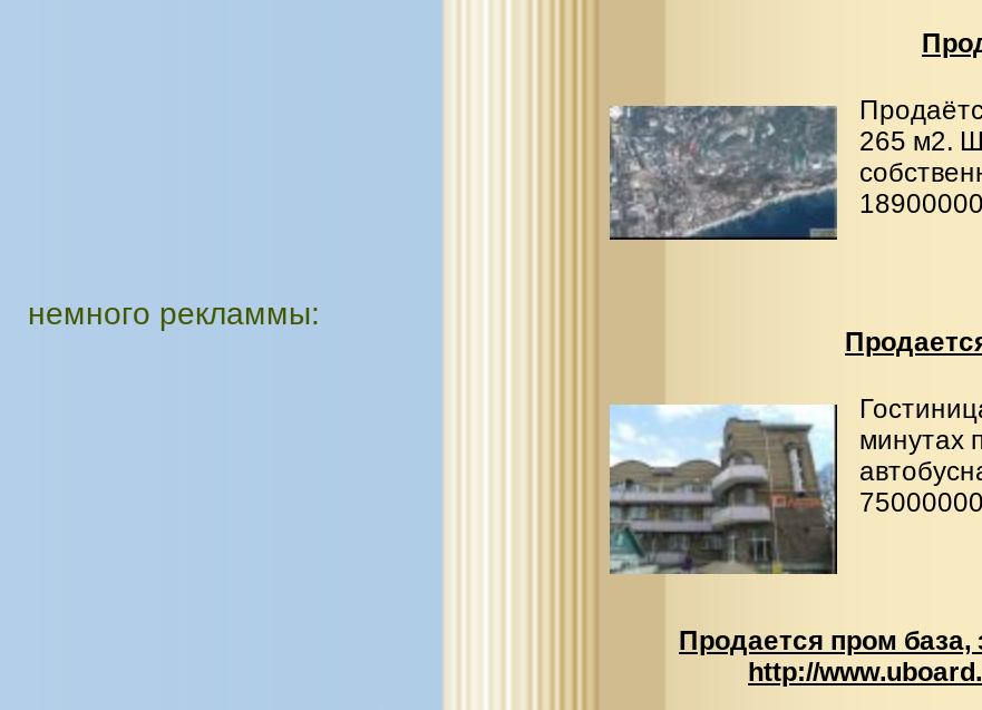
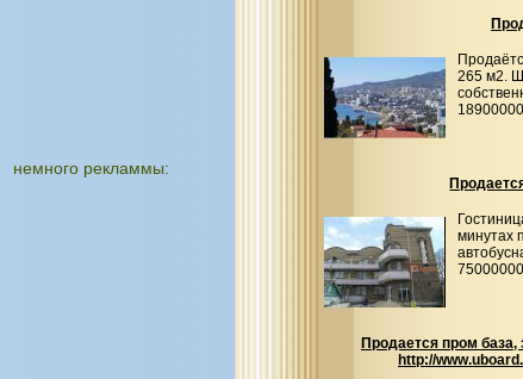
[607,104,839,257] [image] -> [323,56,447,139] [image]

